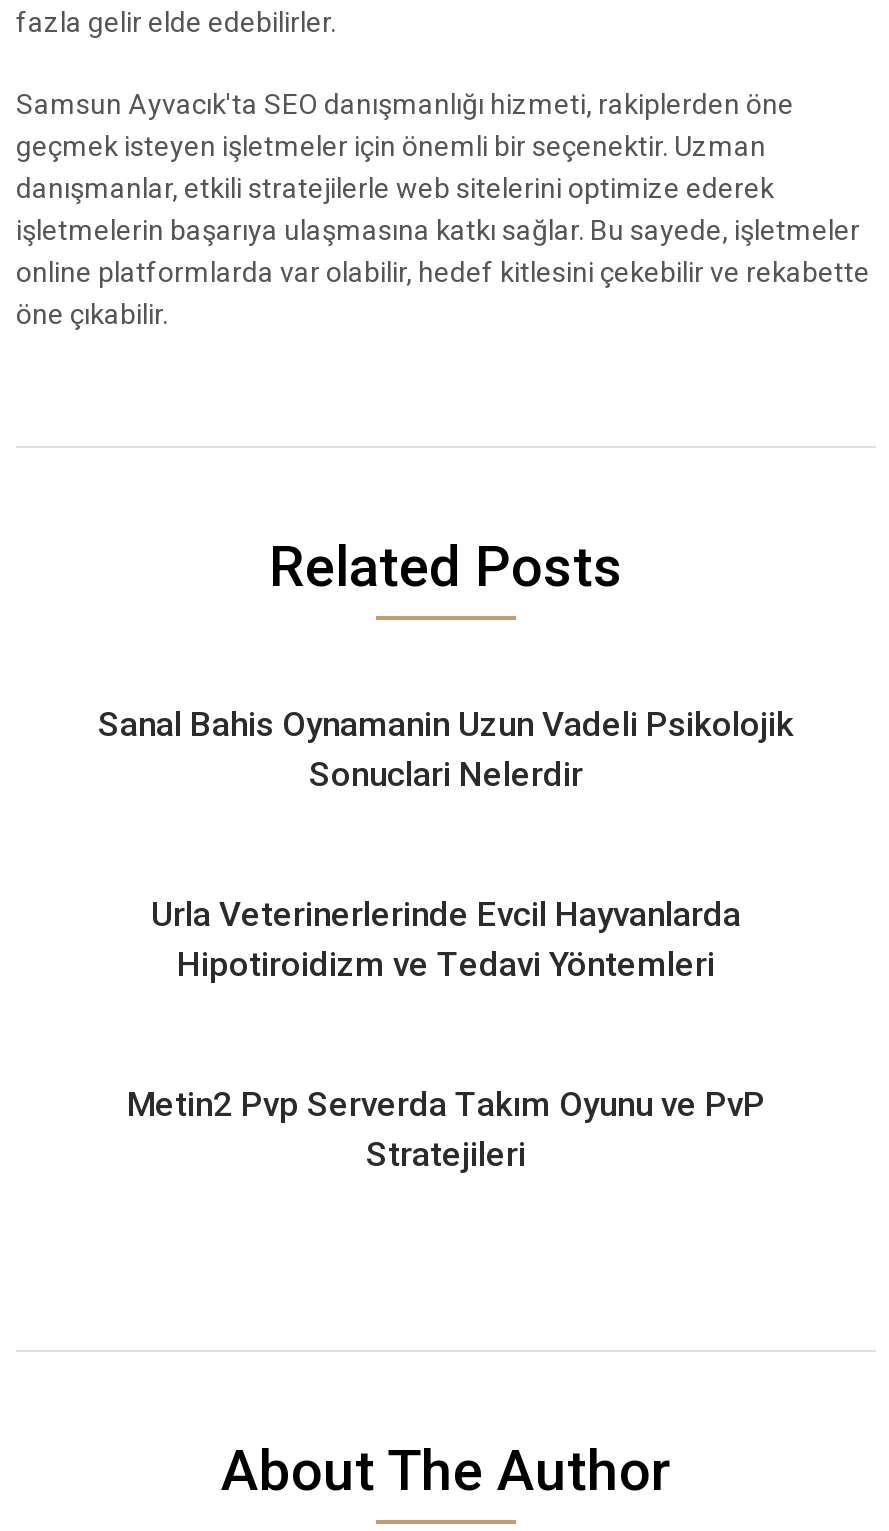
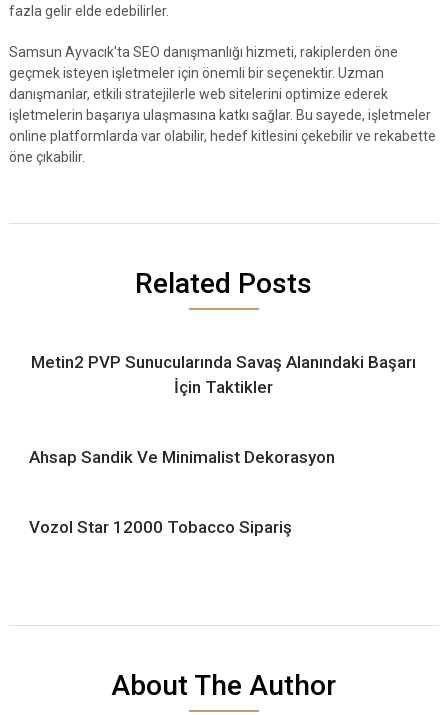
[98,704,794,794] Sanal Bahis Oynamanin Uzun Vadeli Psikolojik | Sonuclari Nelerdir -> [31,352,416,397] Metin2 PVP Sunucularında Savaş Alanındaki Başarı | İçin Taktikler
[151,894,741,984] Urla Veterinerlerinde Evcil Hayvanlarda | Hipotiroidizm ve Tedavi Yöntemleri -> [29,447,335,467] Ahsap Sandik Ve Minimalist Dekorasyon
[127,1084,765,1174] Metin2 Pvp Serverda Takım Oyunu ve PvP | Stratejileri -> [29,517,292,537] Vozol Star 12000 Tobacco Sipariş

